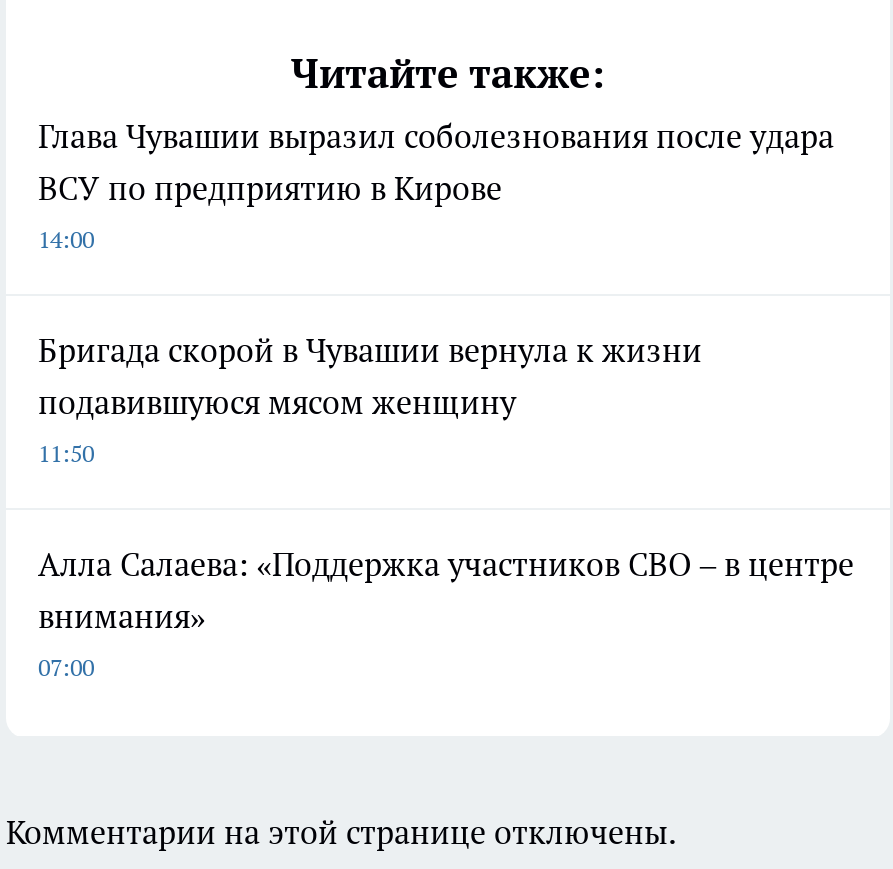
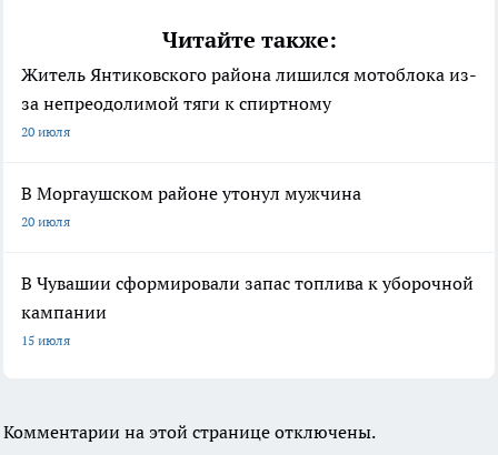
[38,115,834,253] Глава Чувашии выразил соболезнования после удара | ВСУ по предприятию в Кирове | 14:00 -> [21,63,477,139] Житель Янтиковского района лишился мотоблока из- | за непреодолимой тяги к спиртному | 20 июля
[38,329,702,467] Бригада скорой в Чувашии вернула к жизни | подавившуюся мясом женщину | 11:50 -> [21,182,361,229] В Моргаушском районе утонул мужчина | 20 июля
[38,543,854,681] Алла Салаева: «Поддержка участников СВО – в центре | внимания» | 07:00 -> [21,272,474,348] В Чувашии сформировали запас топлива к уборочной | кампании | 15 июля

